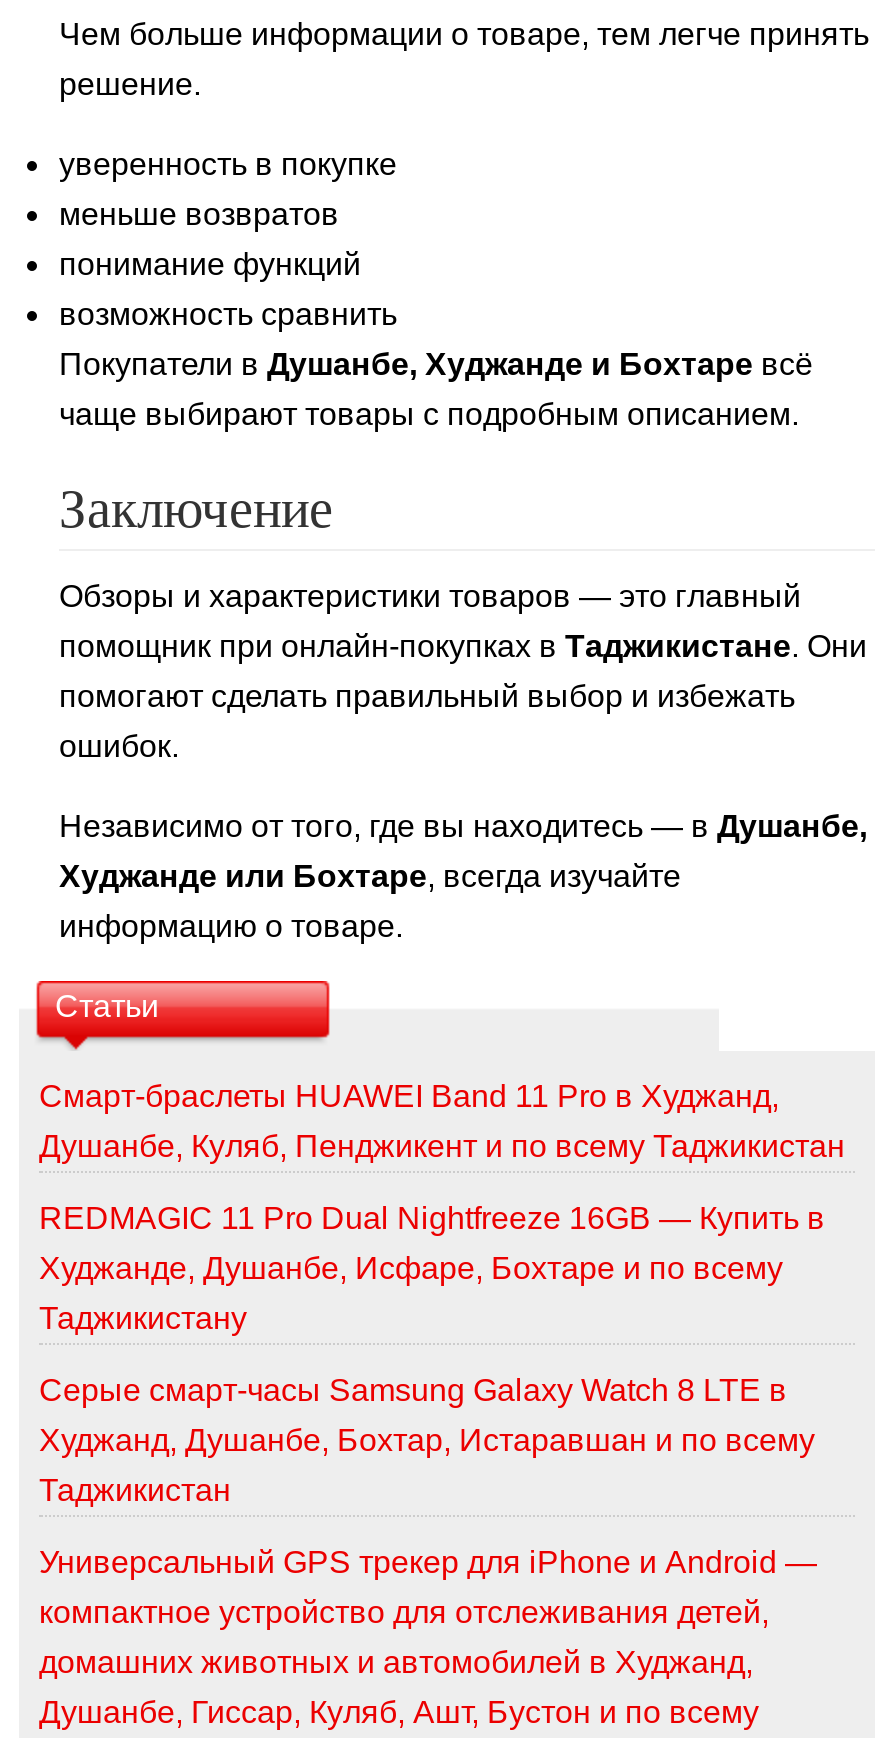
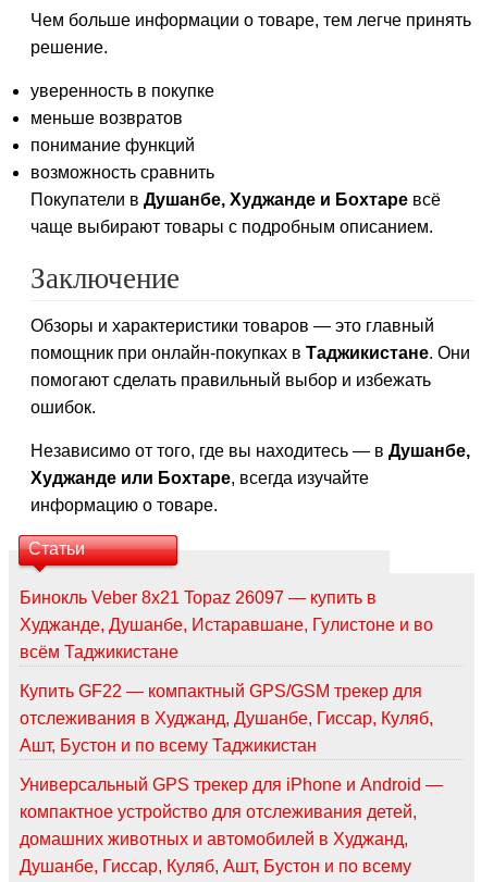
[39,1079,845,1507] Смарт-браслеты HUAWEI Band 11 Pro в Худжанд, | Душанбе, Куляб, Пенджикент и по всему Таджикистан | REDMAGIC 11 Pro Dual Nightfreeze 16GB — Купить в | Худжанде, Душанбе, Исфаре, Бохтаре и по всему | Таджикистану | Серые смарт-часы Samsung Galaxy Watch 8 LTE в | Худжанд, Душанбе, Бохтар, Истаравшан и по всему | Таджикистан -> [20,588,433,755] Бинокль Veber 8x21 Topaz 26097 — купить в | Худжанде, Душанбе, Истаравшане, Гулистоне и во | всём Таджикистане | Купить GF22 — компактный GPS/GSM трекер для | отслеживания в Худжанд, Душанбе, Гиссар, Куляб, | Ашт, Бустон и по всему Таджикистан

